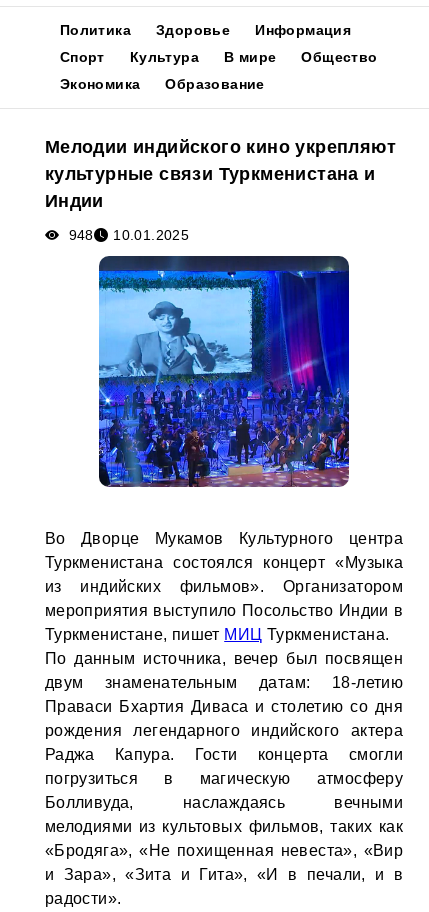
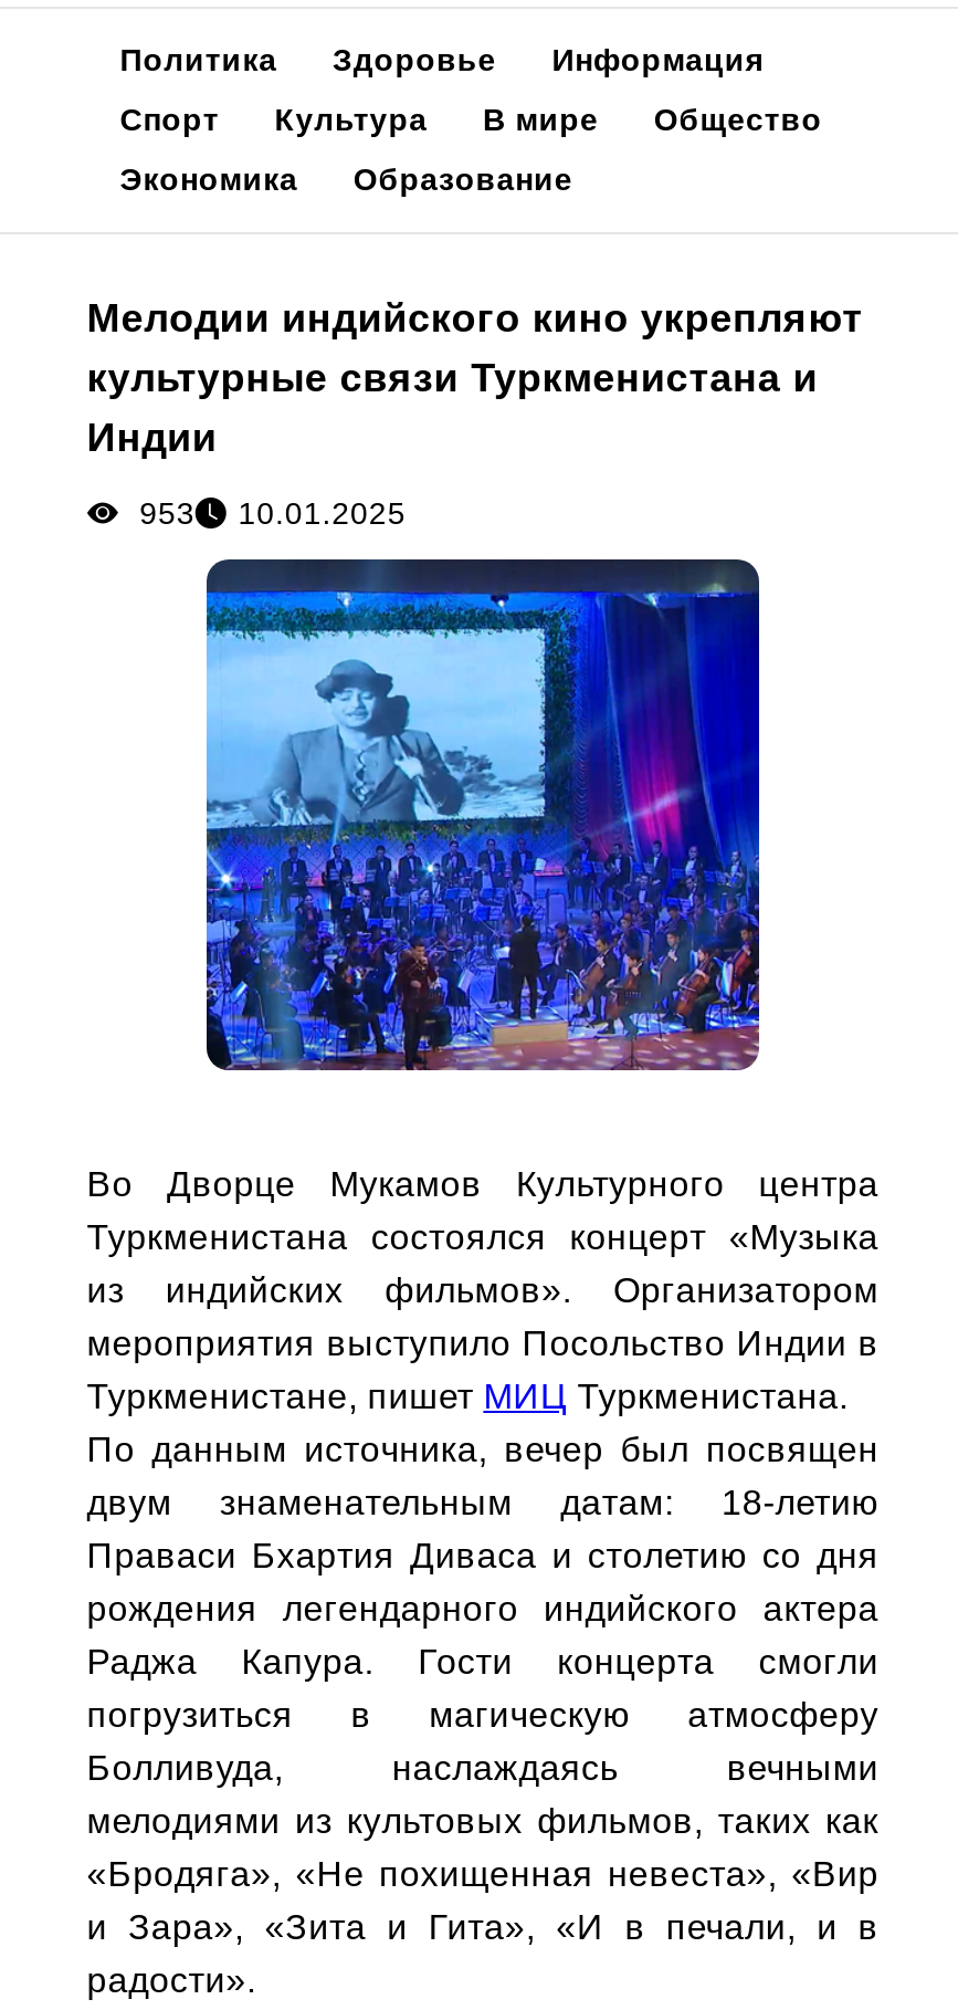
[64,227,189,243] 948 10.01.2025 -> [130,495,406,531] 953 10.01.2025

